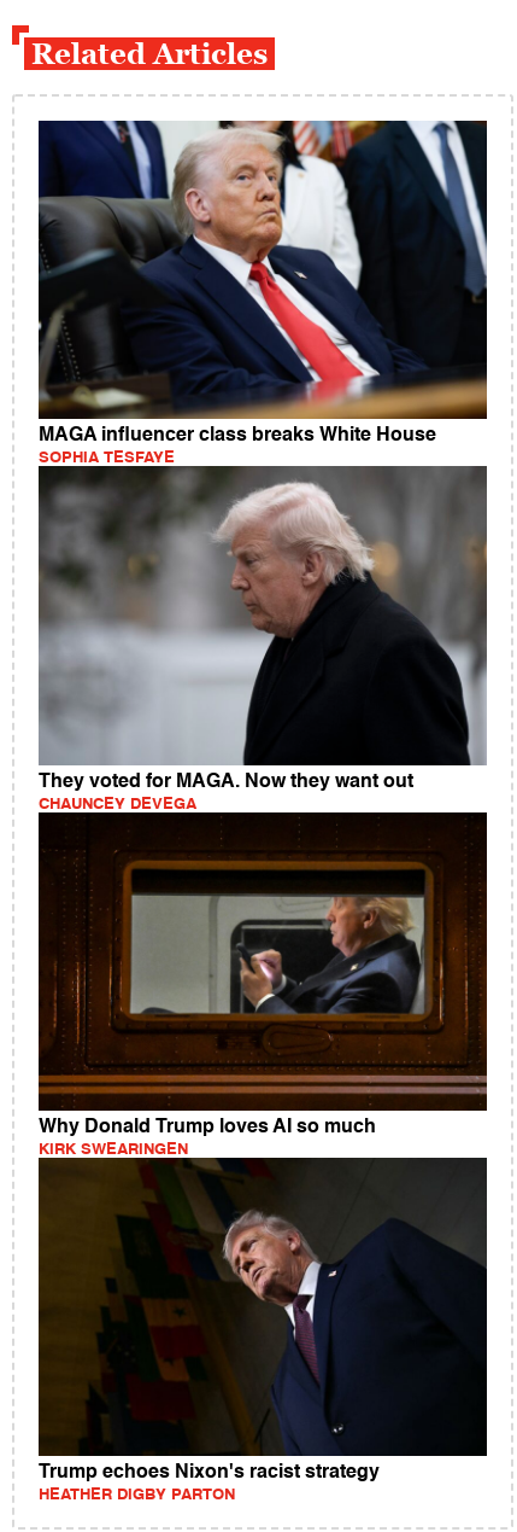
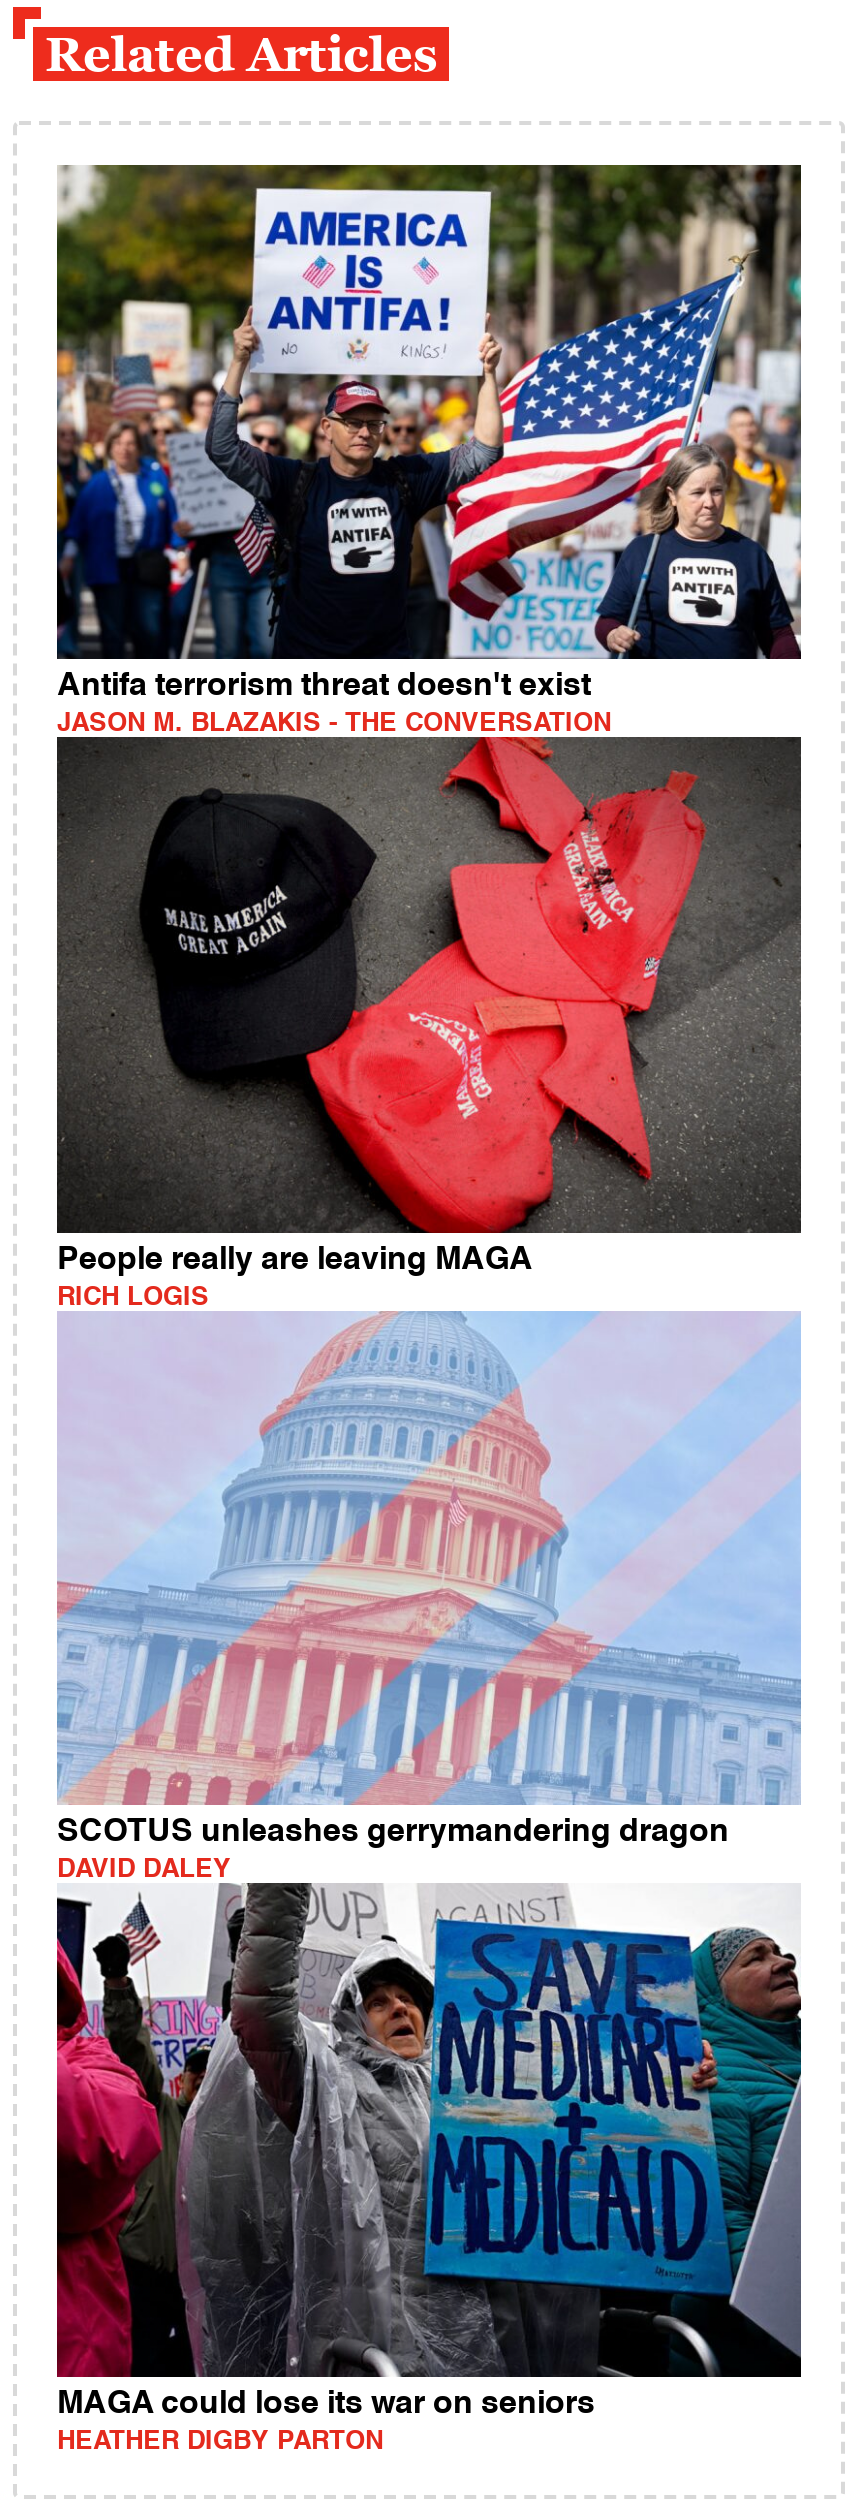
[37,120,488,467] [image] | MAGA influencer class breaks White House | SOPHIA TESFAYE -> [55,163,803,738] [image] | Antifa terrorism threat doesn't exist | JASON M. BLAZAKIS - THE CONVERSATION
[39,466,487,812] [image] | They voted for MAGA. Now they want out | CHAUNCEY DEVEGA -> [57,739,801,1311] [image] | People really are leaving MAGA | RICH LOGIS
[37,811,488,1158] [image] | Why Donald Trump loves AI so much | KIRK SWEARINGEN -> [57,1311,801,1883] [image] | SCOTUS unleashes gerrymandering dragon | DAVID DALEY
[37,1157,488,1483] [image] | Trump echoes Nixon's racist strategy -> [55,1883,803,2422] [image] | MAGA could lose its war on seniors

